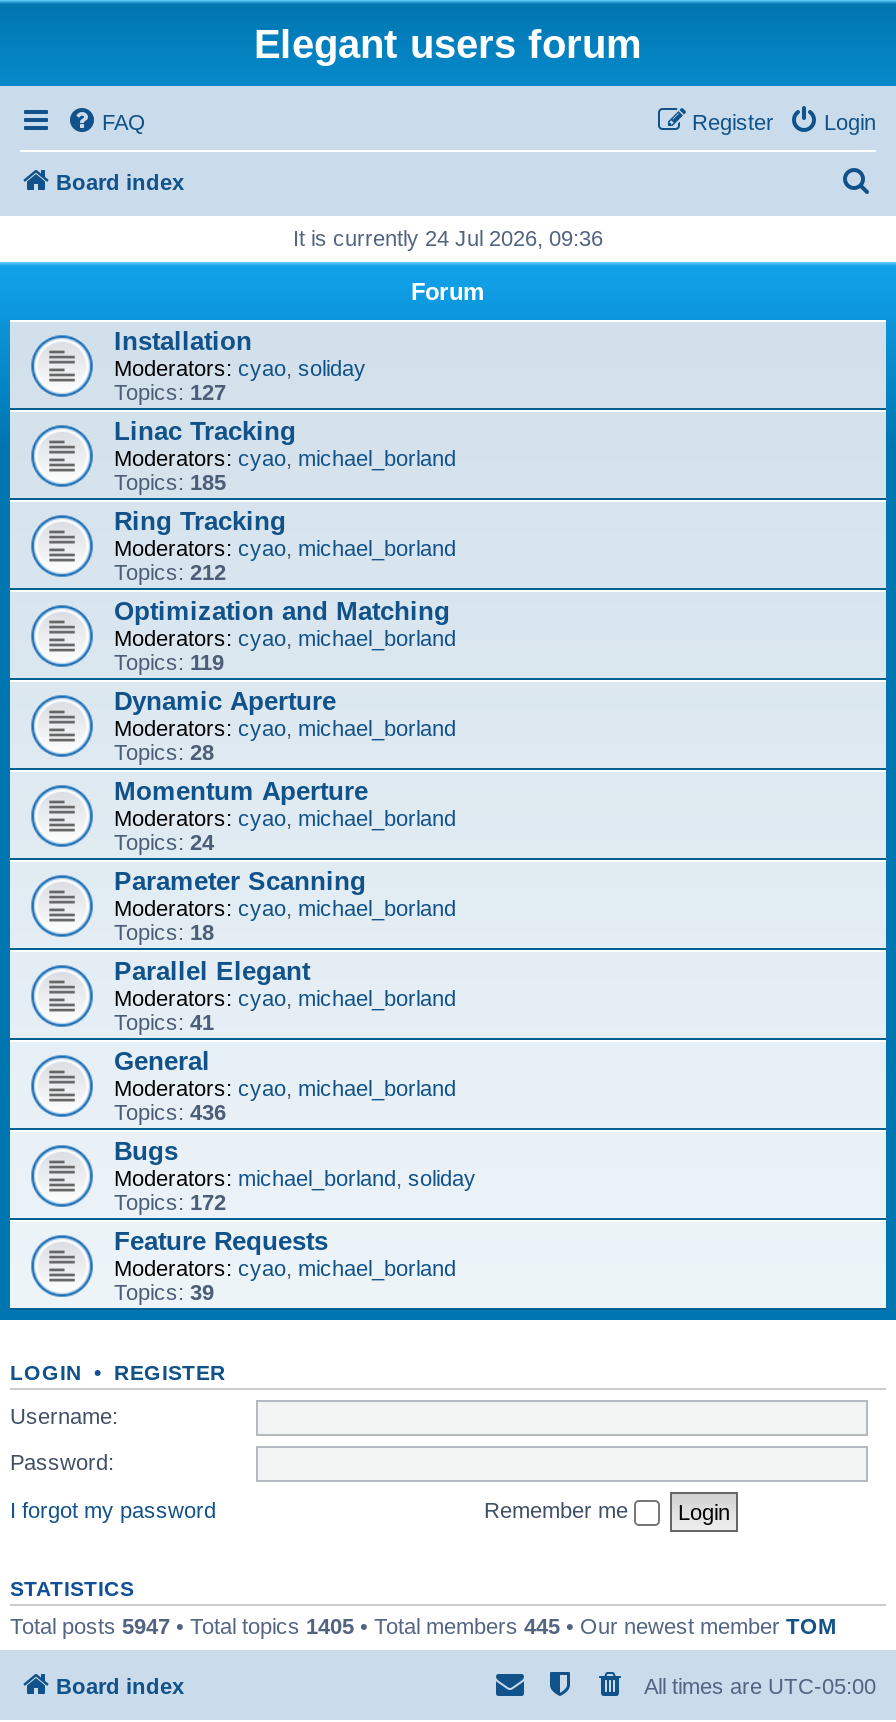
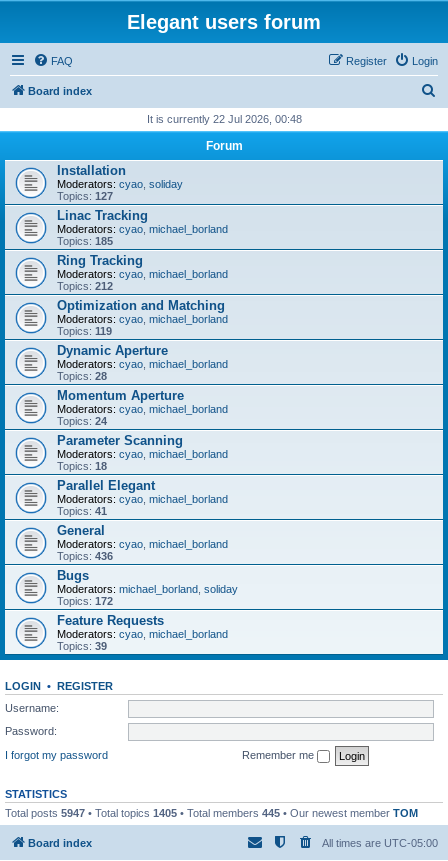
[293,226,603,250] It is currently 24 Jul 2026, 09:36 -> [146,113,301,125] It is currently 22 Jul 2026, 00:48

